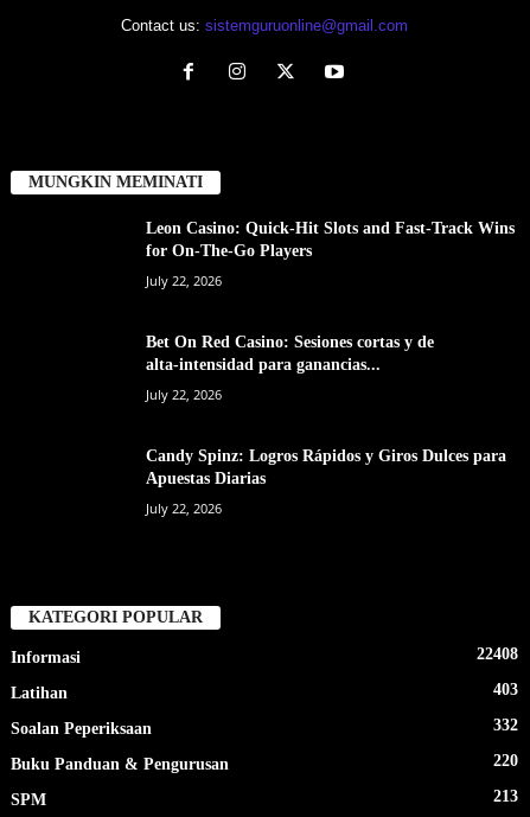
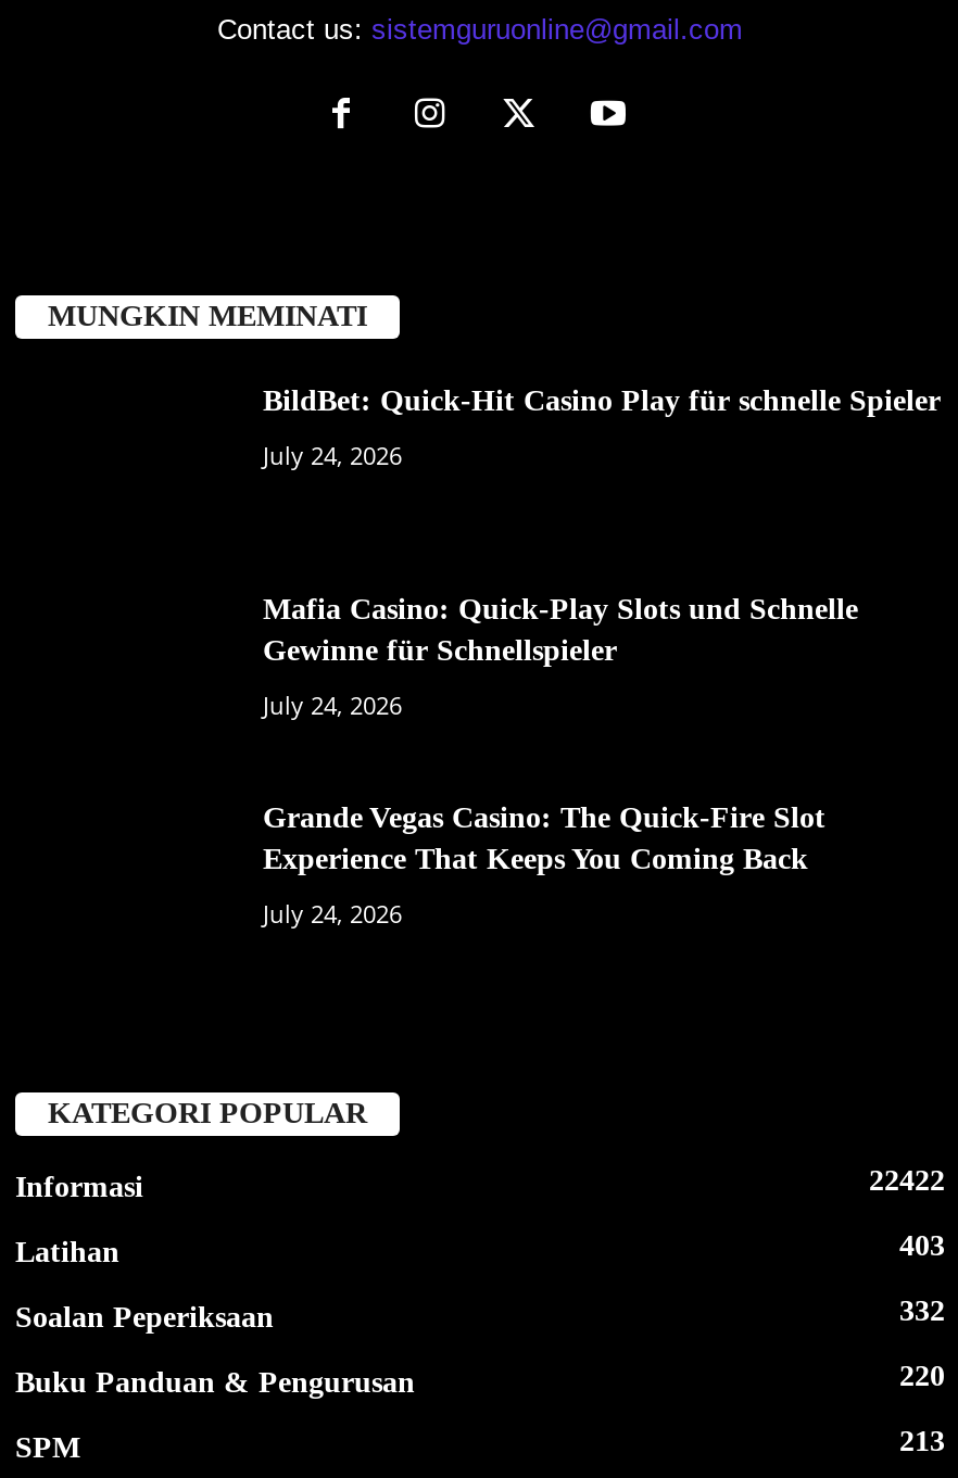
[146,219,515,260] Leon Casino: Quick‑Hit Slots and Fast‑Track Wins | for On‑The‑Go Players -> [263,384,941,417] BildBet: Quick‑Hit Casino Play für schnelle Spieler
[146,271,222,289] July 22, 2026 -> [263,439,402,471] July 24, 2026
[146,333,434,373] Bet On Red Casino: Sesiones cortas y de | alta‑intensidad para ganancias... -> [263,593,858,667] Mafia Casino: Quick‑Play Slots und Schnelle | Gewinne für Schnellspieler
[146,385,222,403] July 22, 2026 -> [263,688,402,721] July 24, 2026
[146,447,506,487] Candy Spinz: Logros Rápidos y Giros Dulces para | Apuestas Diarias -> [263,801,825,875] Grande Vegas Casino: The Quick‑Fire Slot | Experience That Keeps You Coming Back
[146,499,222,517] July 22, 2026 -> [263,897,402,929] July 24, 2026
[477,645,518,663] 22408 -> [869,1164,945,1196] 22422

